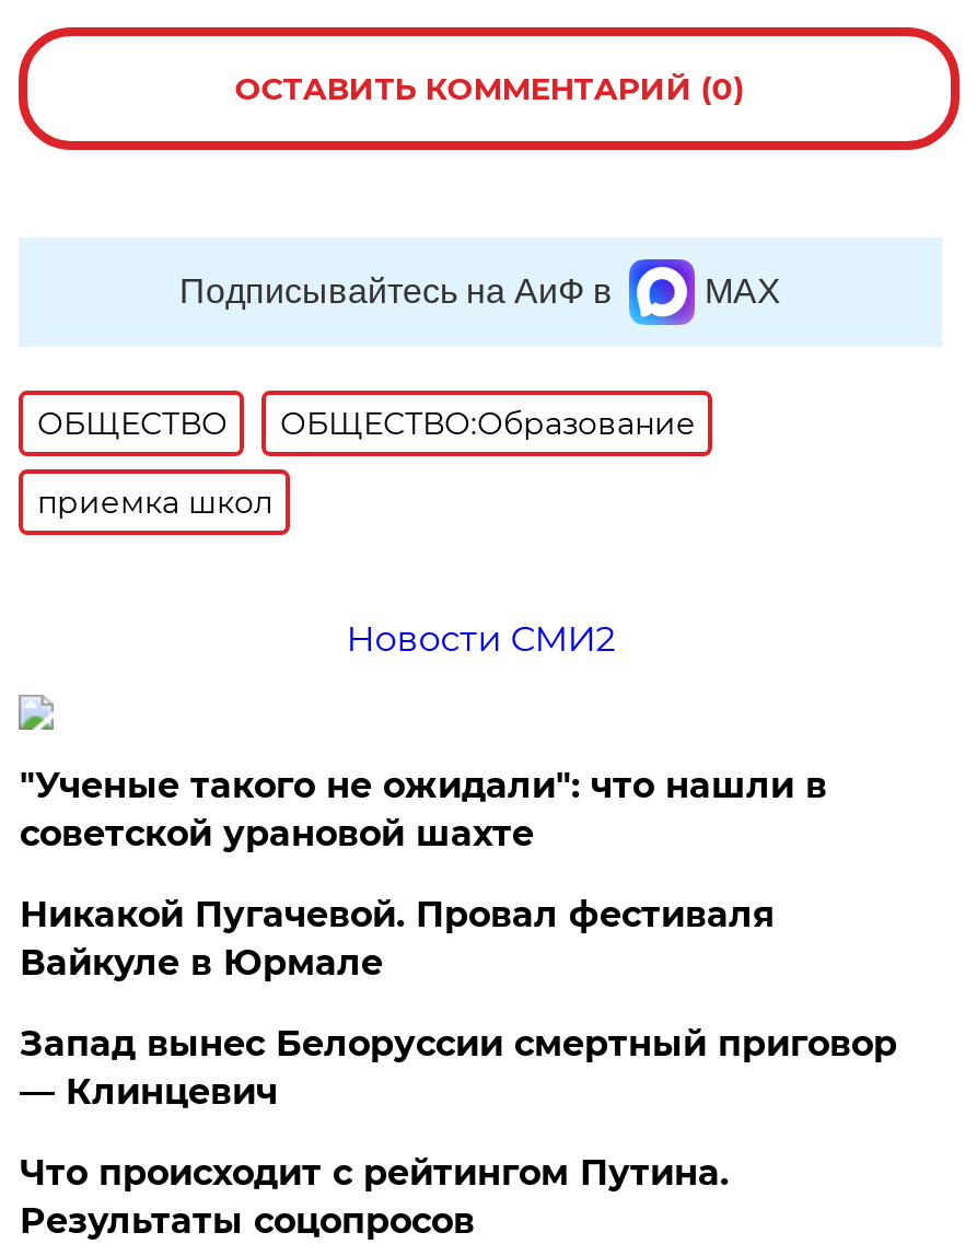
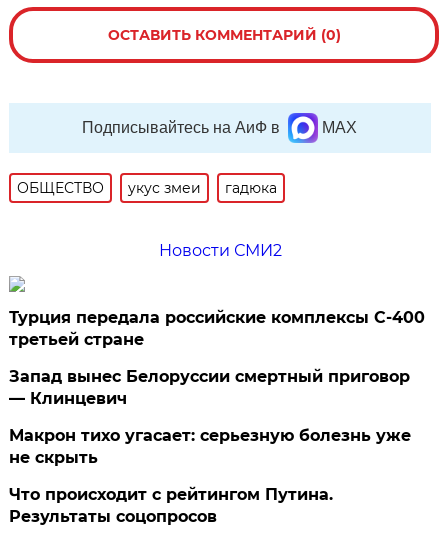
[37,404,696,522] ОБЩЕСТВО:Образование | приемка школ -> [128,179,277,197] укус змеи | гадюка
[19,765,827,984] "Ученые такого не ожидали": что нашли в | советской урановой шахте | Никакой Пугачевой. Провал фестиваля | Вайкуле в Юрмале -> [9,308,425,349] Турция передала российские комплексы С-400 | третьей стране
moved [19,1023,897,1113] -> [9,367,410,408]: Запад вынес Белоруссии смертный приговор | — Клинцевич
none -> [9,426,411,467] Макрон тихо угасает: серьезную болезнь уже | не скрыть

